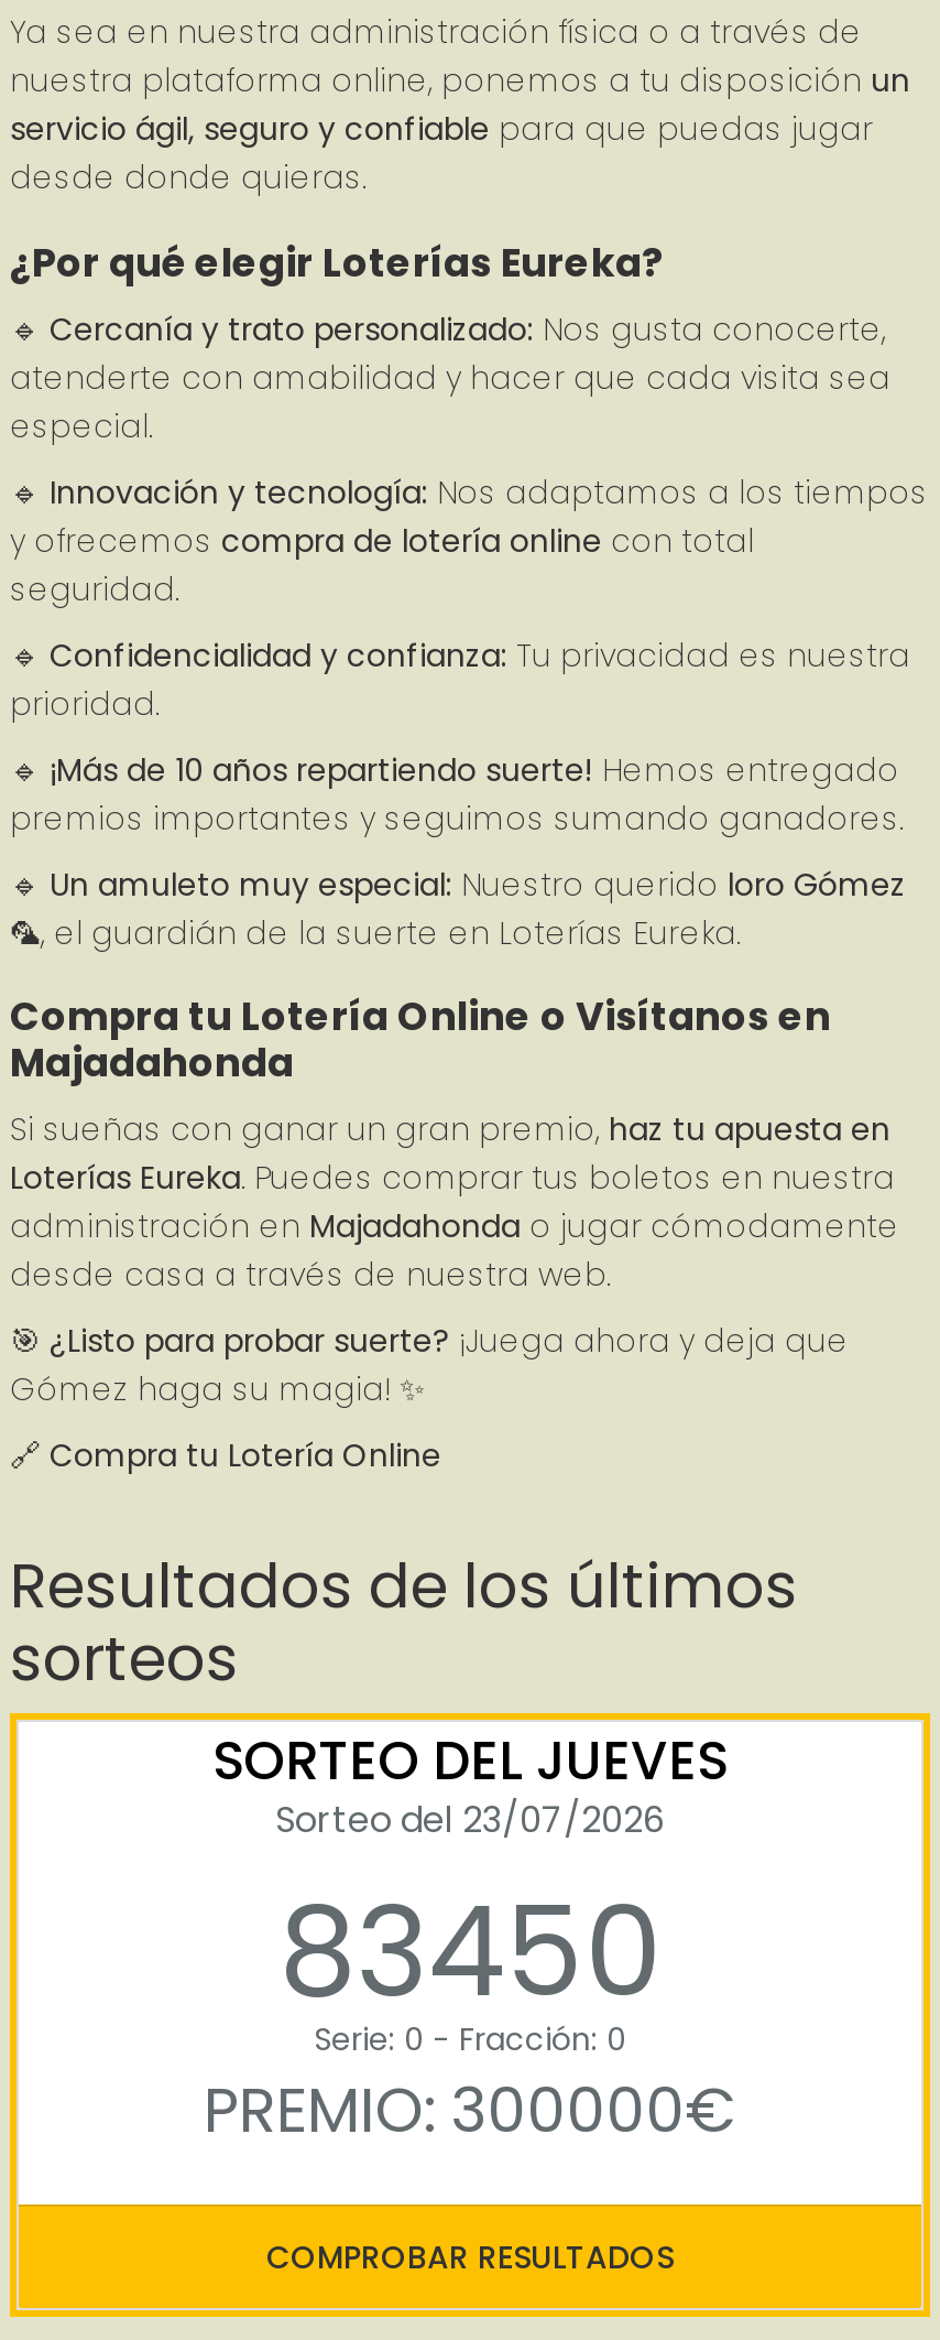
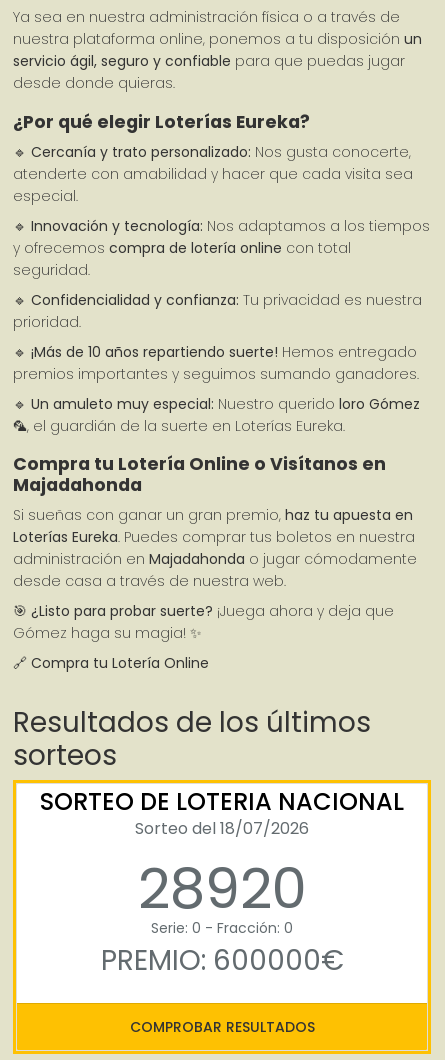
[212,1725,728,2040] SORTEO DEL JUEVES | Sorteo del 23/07/2026 | 83450 -> [40,785,404,928] SORTEO DE LOTERIA NACIONAL | Sorteo del 18/07/2026 | 28920
[204,2068,736,2154] PREMIO: 300000€ -> [100,941,343,980] PREMIO: 600000€

